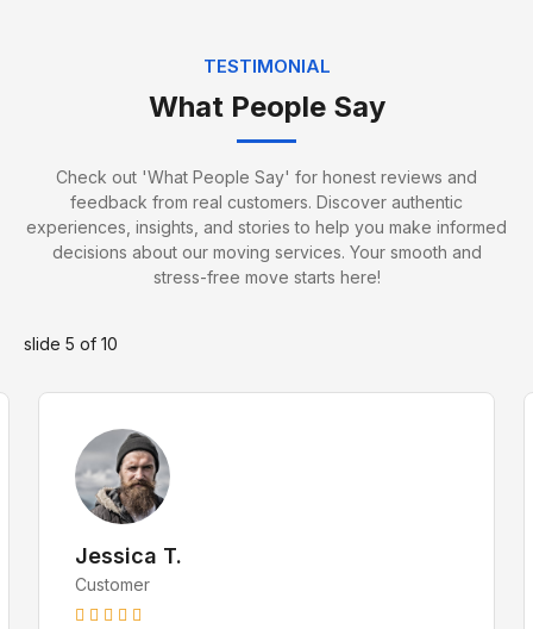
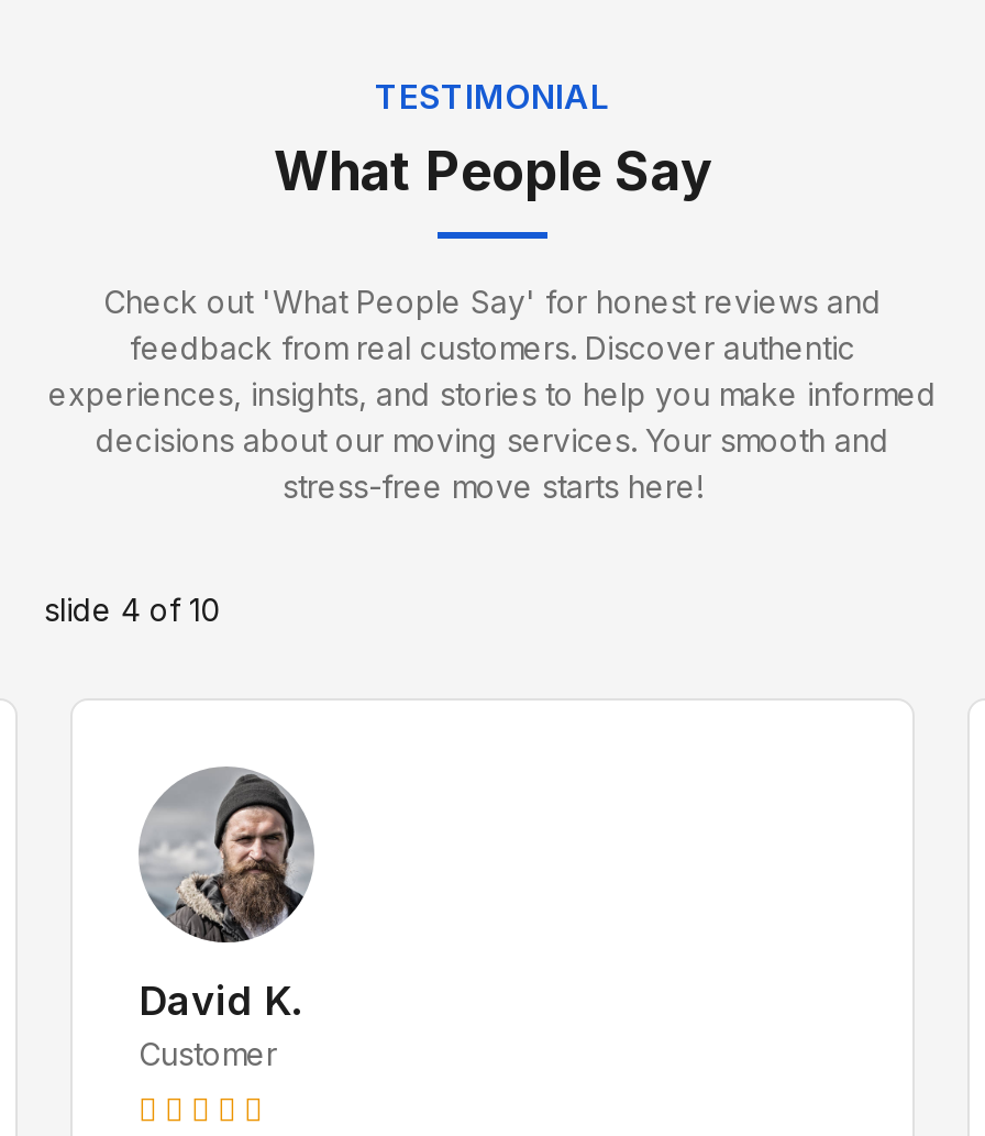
[24,334,118,354] slide 5 of 10 -> [44,591,220,628] slide 4 of 10
[75,543,182,568] Jessica T. -> [139,978,301,1024] David K.

